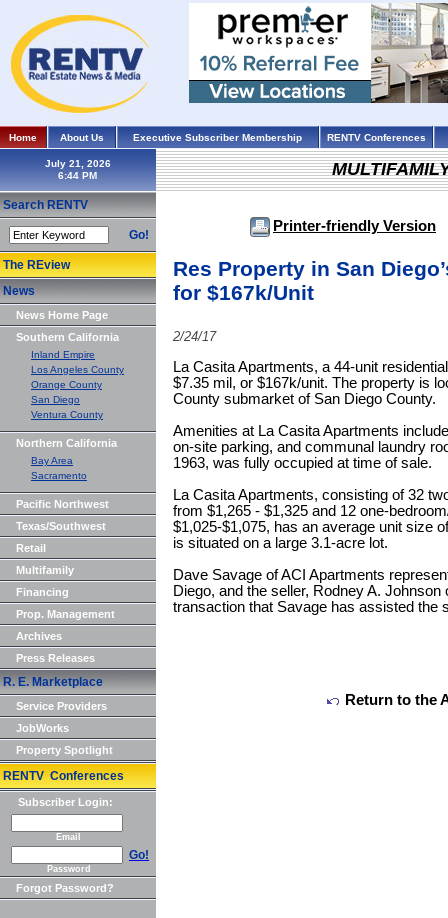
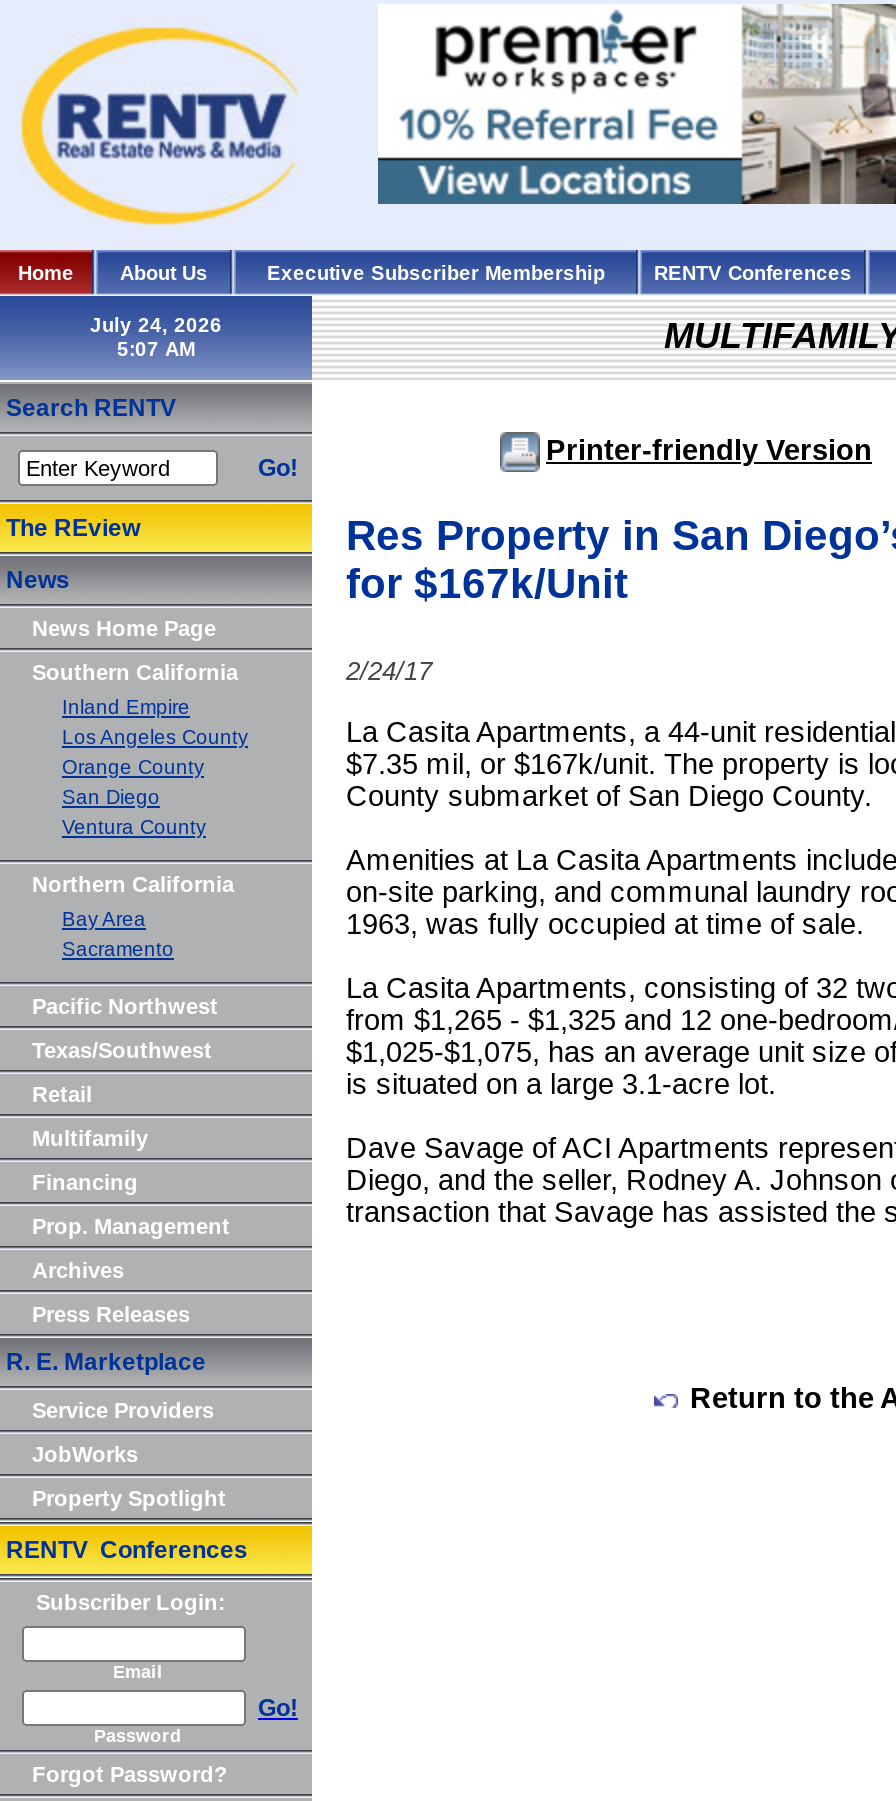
[45,158,111,169] July 21, 2026 -> [90,314,222,336] July 24, 2026

